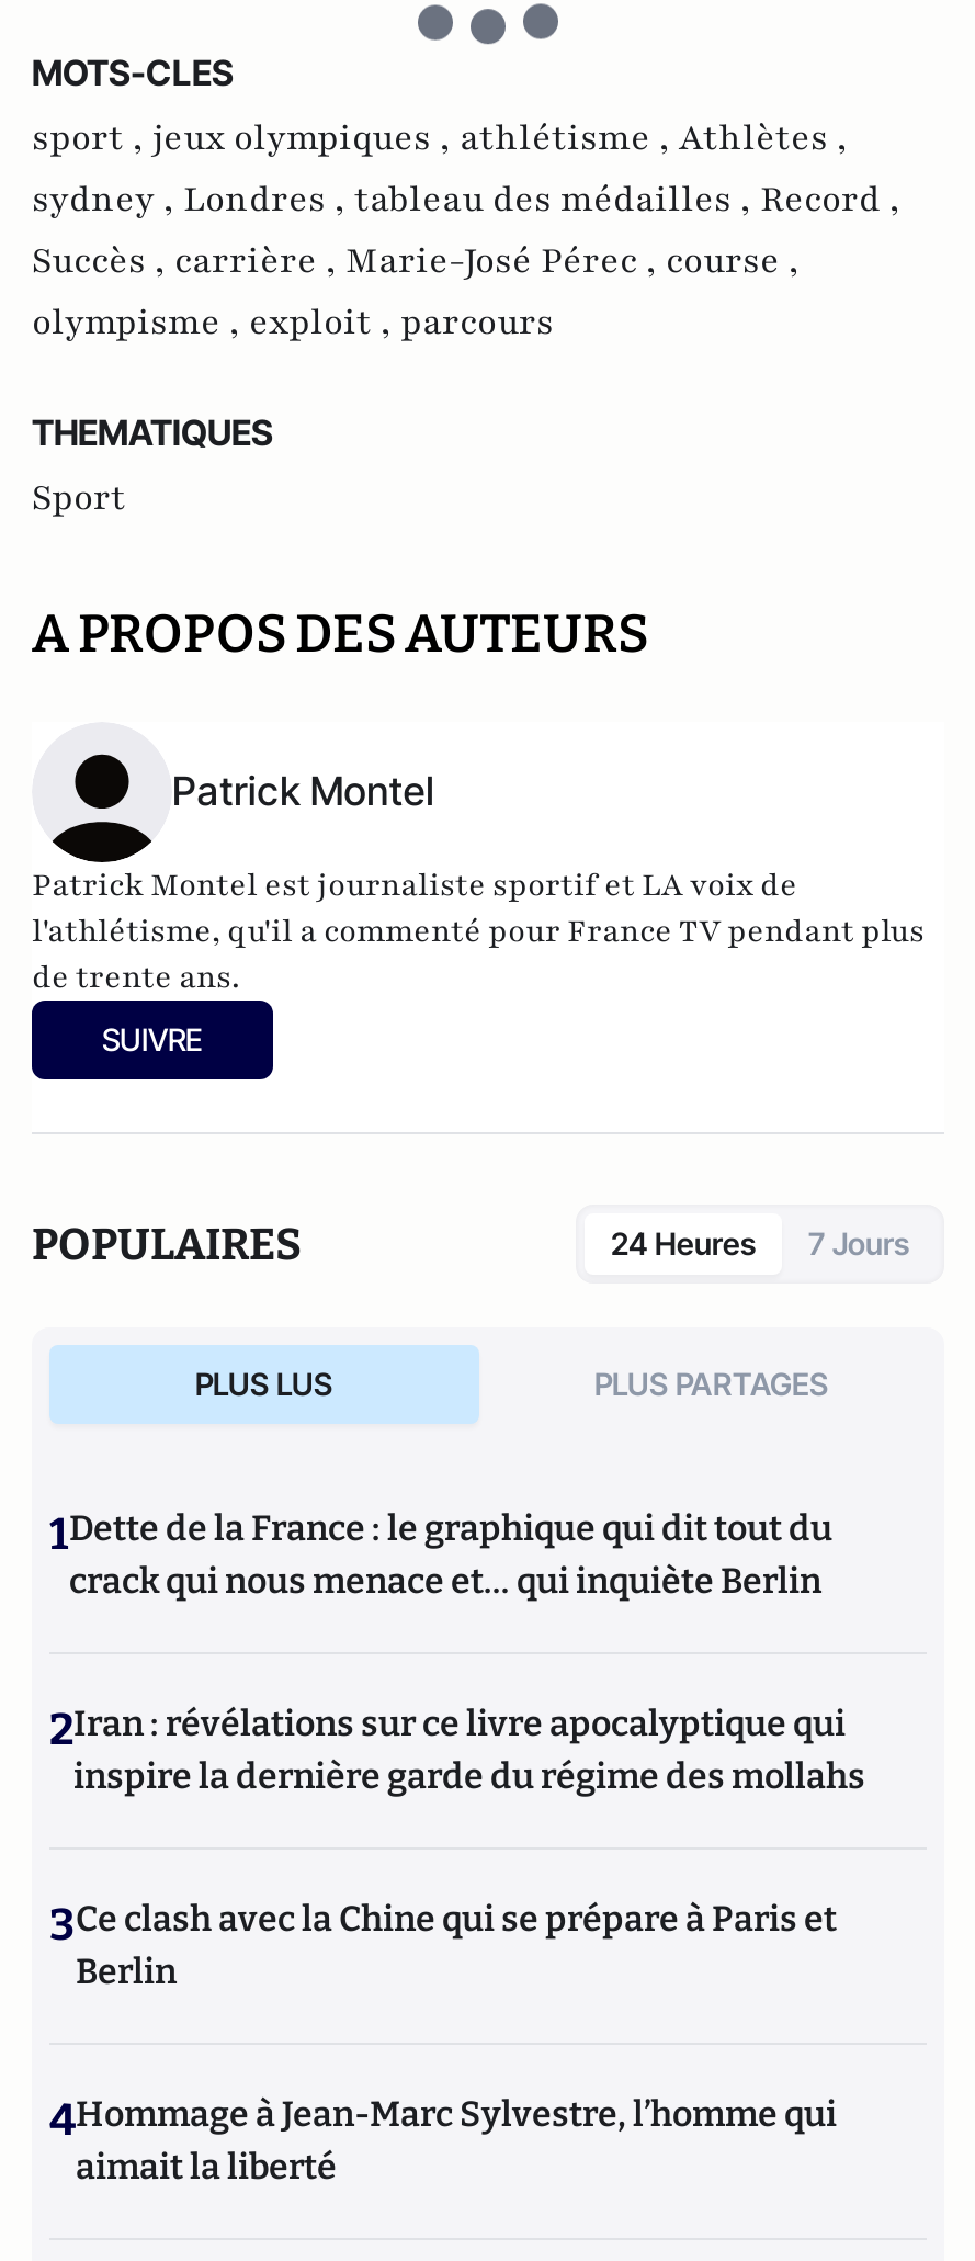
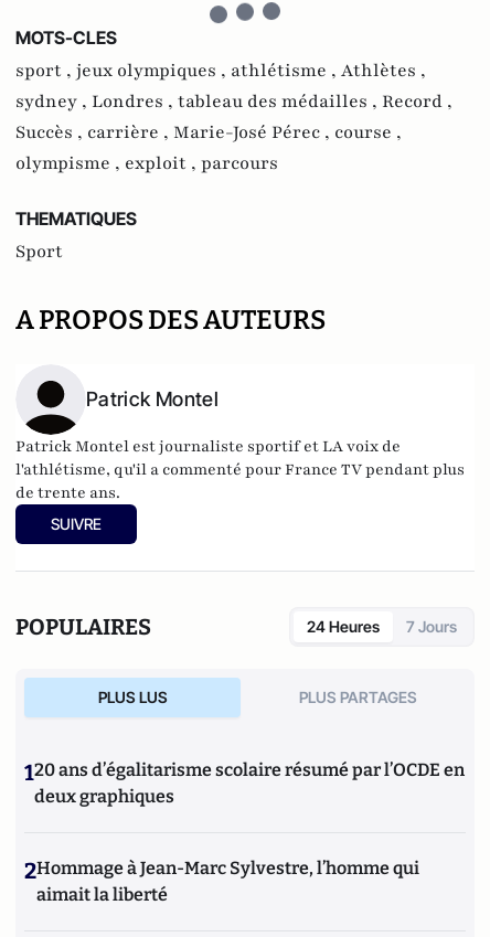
[49,1507,865,2146] 1Dette de la France : le graphique qui dit tout du | crack qui nous menace et… qui inquiète Berlin | 2Iran : révélations sur ce livre apocalyptique qui | inspire la dernière garde du régime des mollahs | 3Ce clash avec la Chine qui se prépare à Paris et | Berlin | 4Hommage à Jean-Marc Sylvestre, l’homme qui -> [24,759,465,884] 120 ans d’égalitarisme scolaire résumé par l’OCDE en | deux graphiques | 2Hommage à Jean-Marc Sylvestre, l’homme qui

